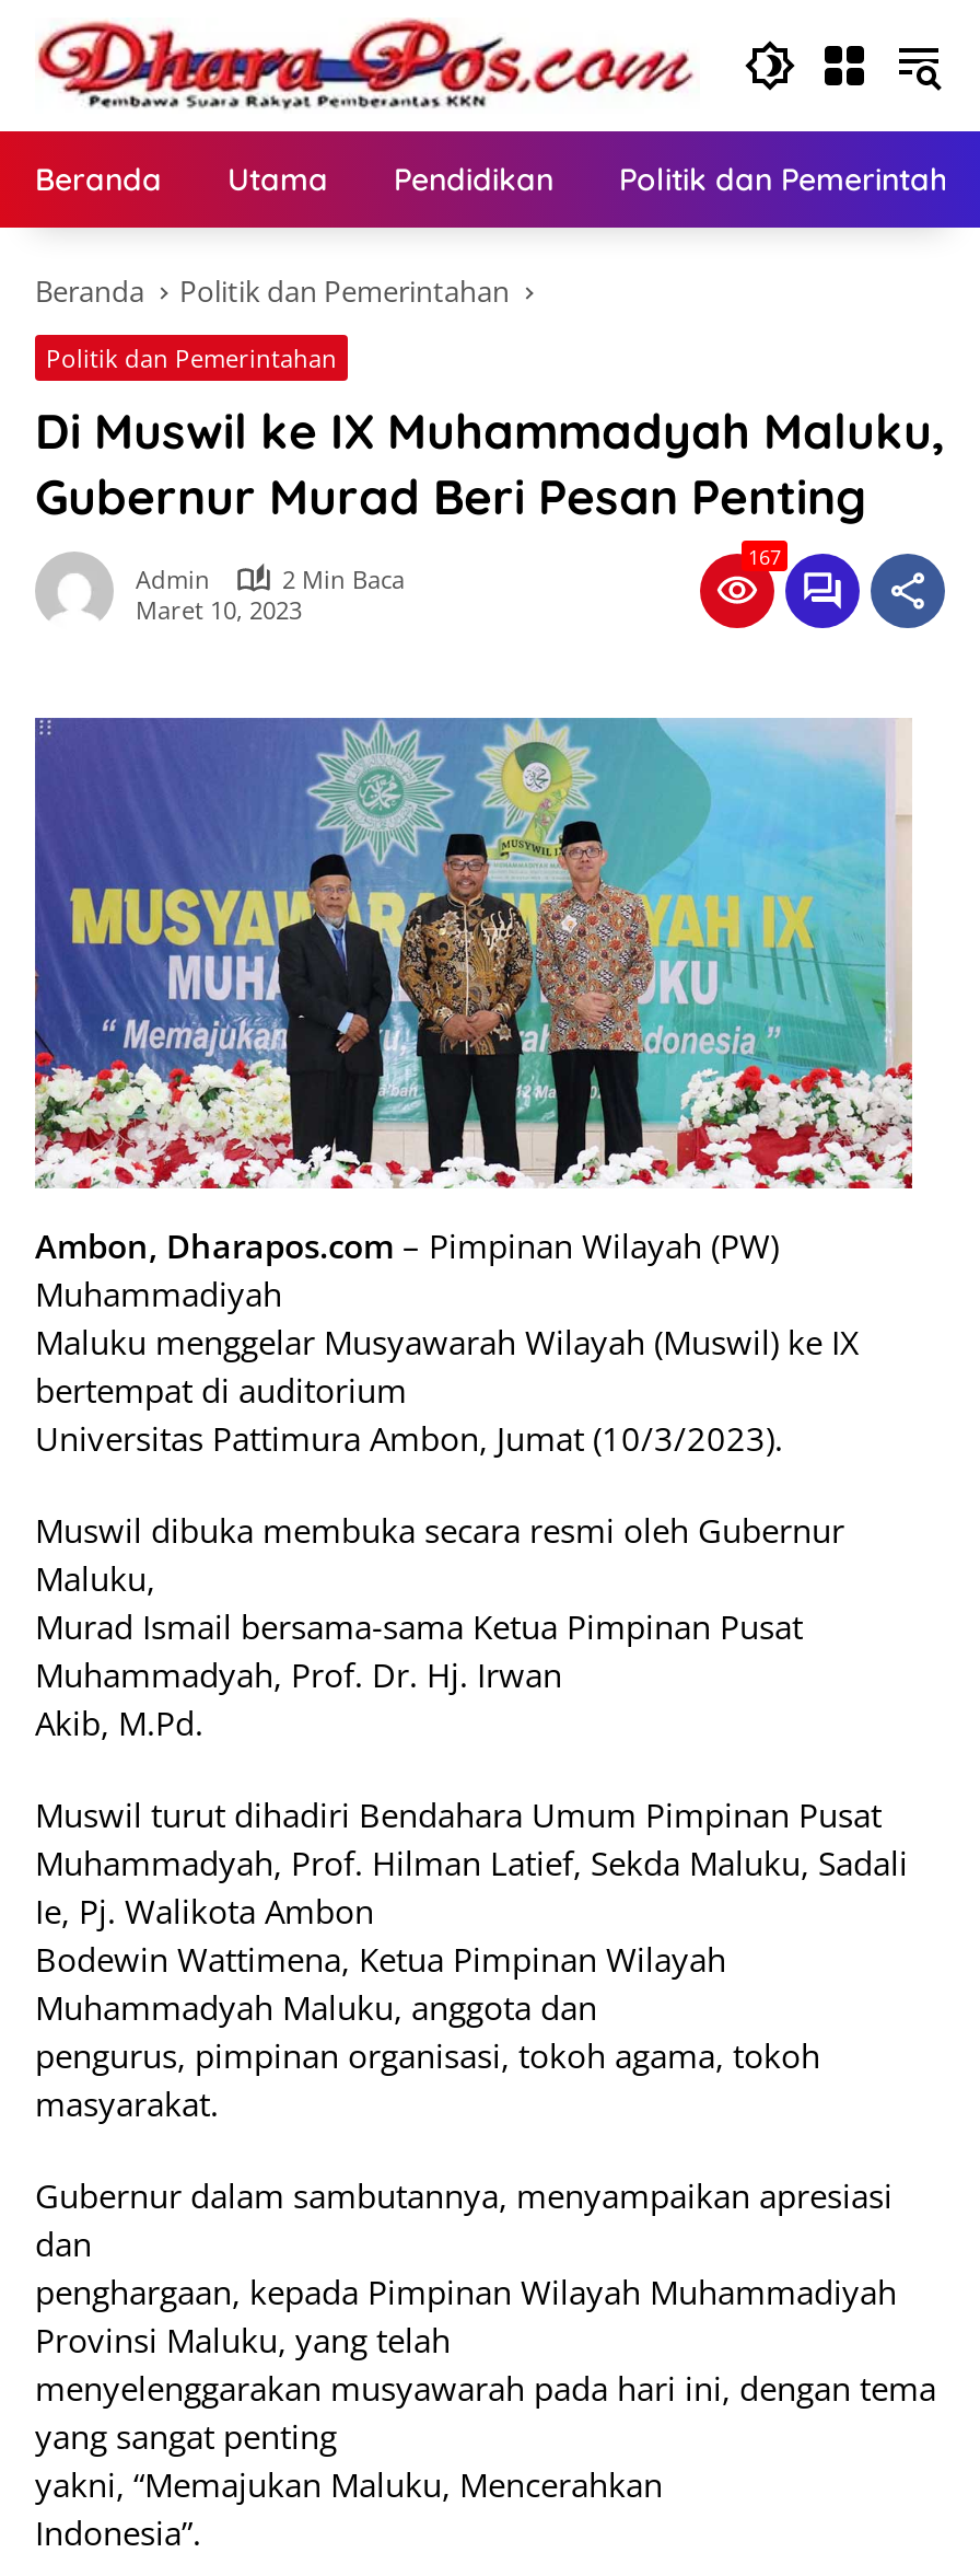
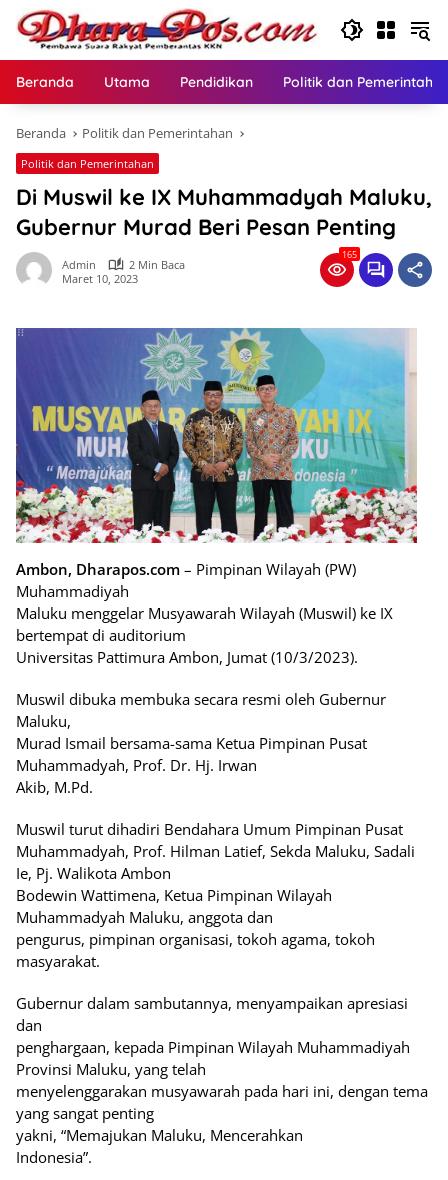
[748,543,781,571] 167 -> [342,248,357,261] 165

